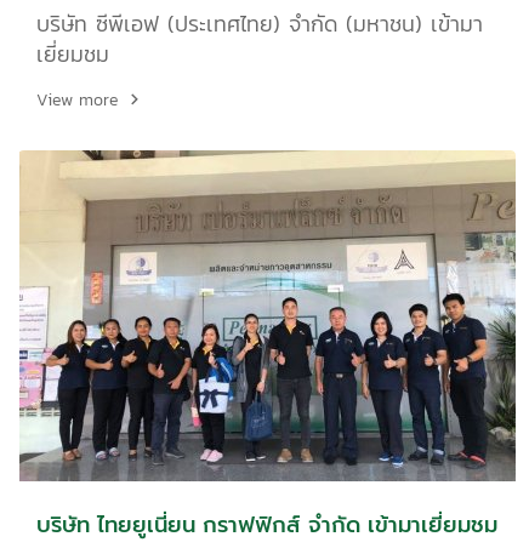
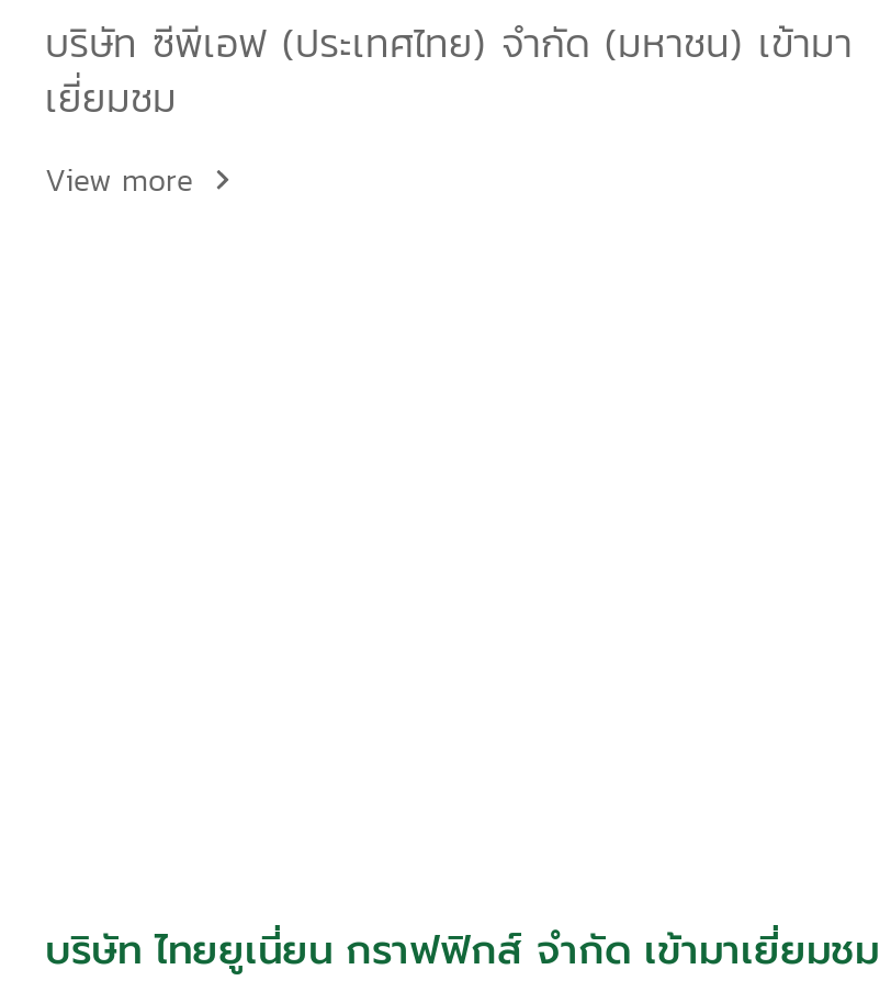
[18,149,517,483] [image] -> none

